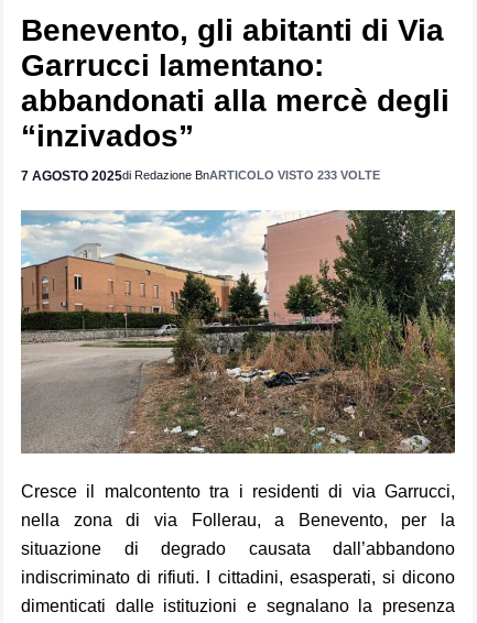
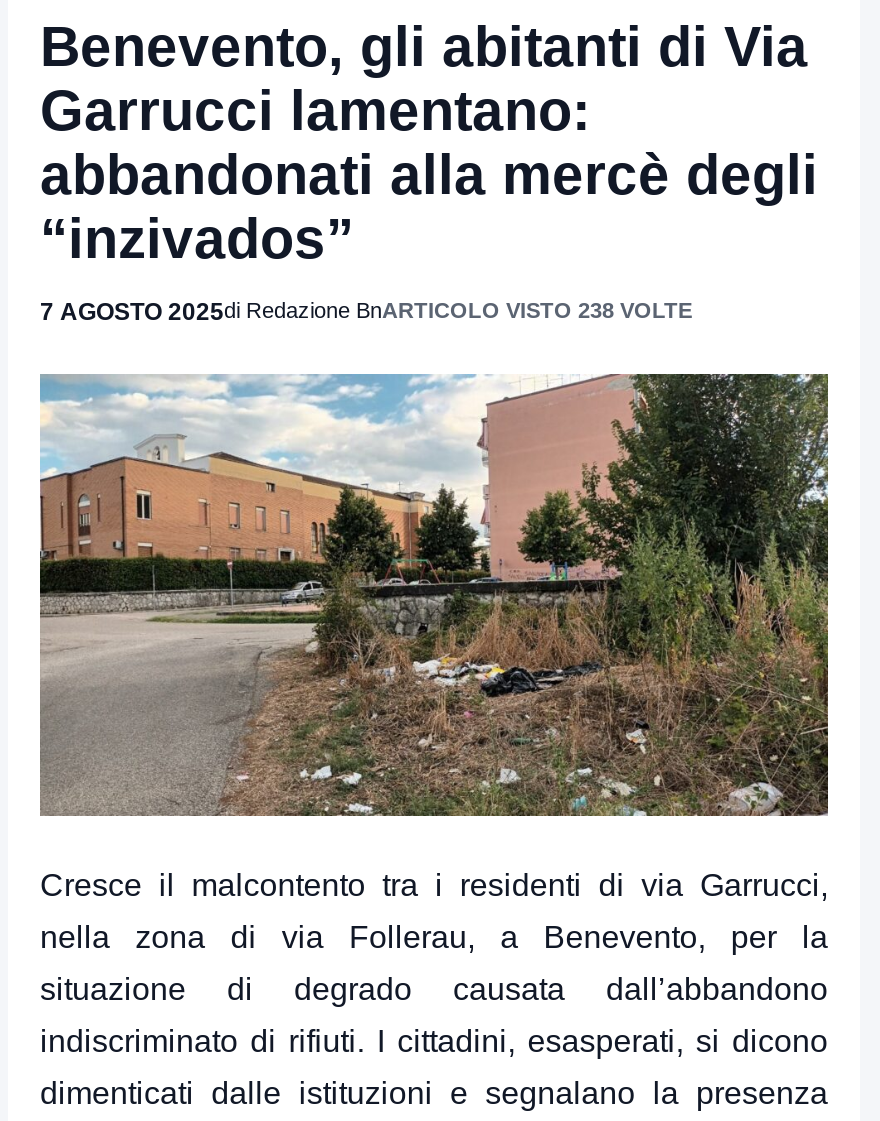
[21,168,380,183] 7 AGOSTO 2025di Redazione BnARTICOLO VISTO 233 VOLTE -> [40,297,692,325] 7 AGOSTO 2025di Redazione BnARTICOLO VISTO 238 VOLTE

